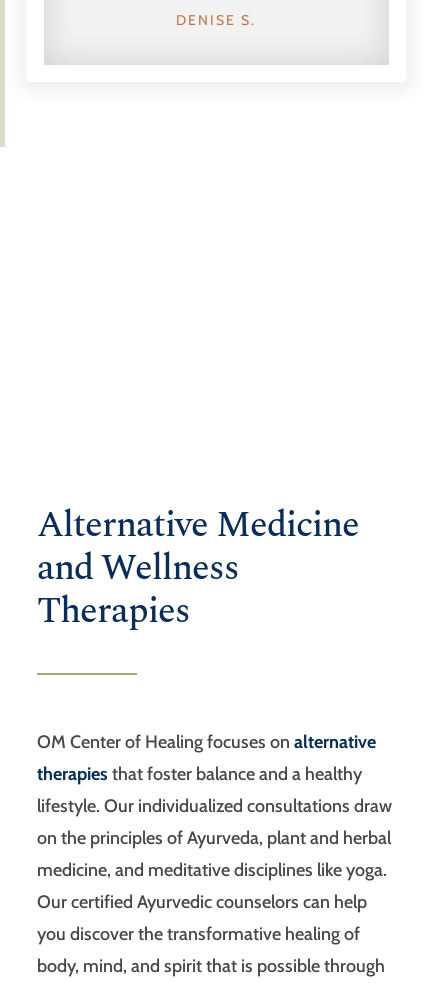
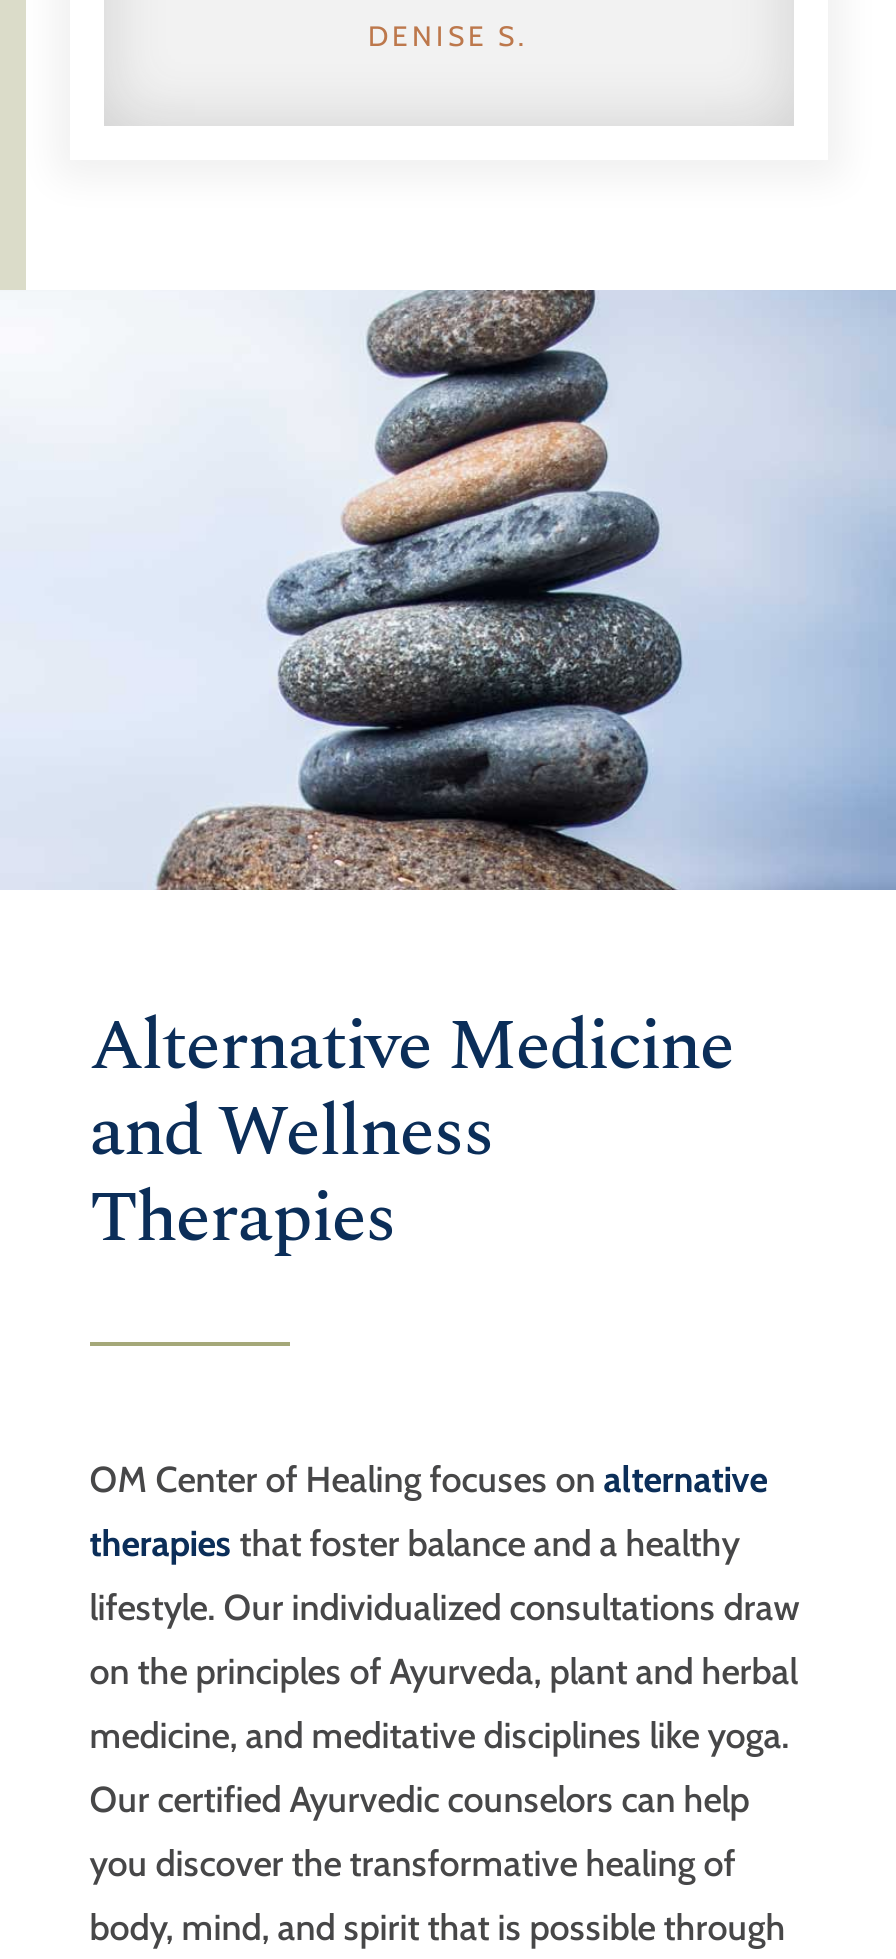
none -> [6,287,890,893] [image]

